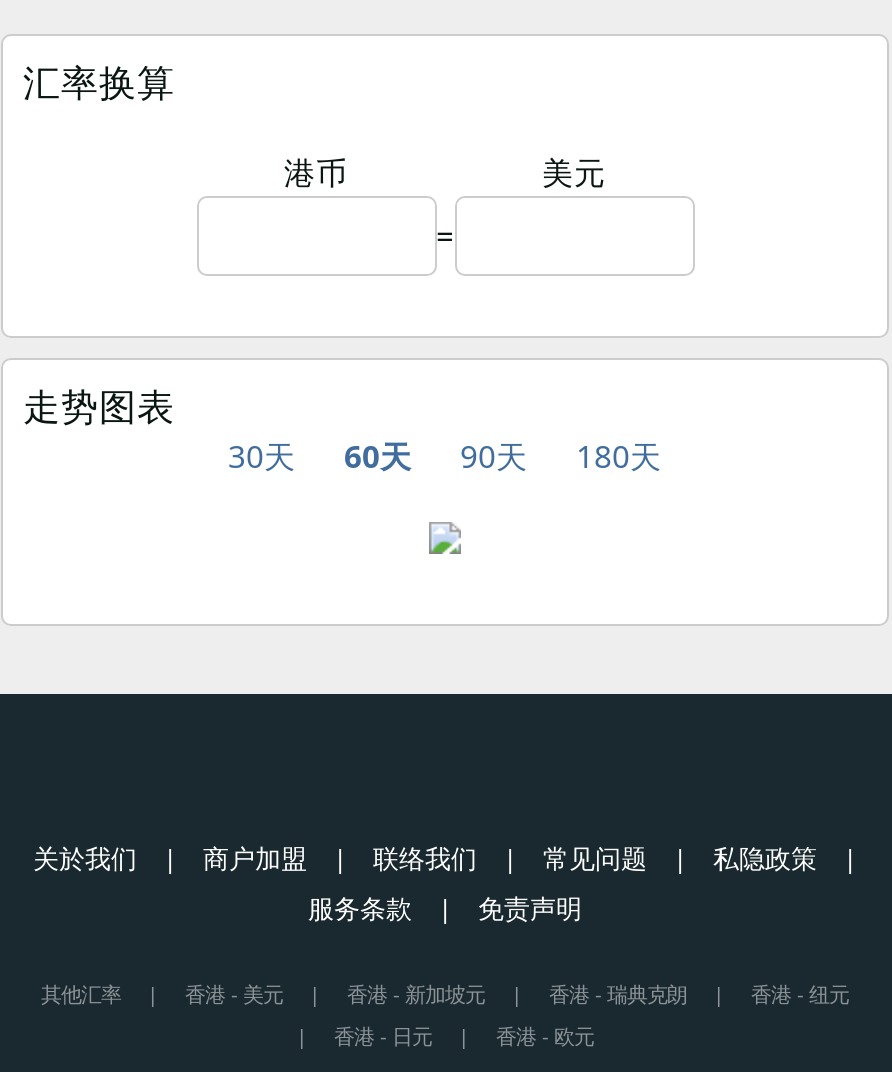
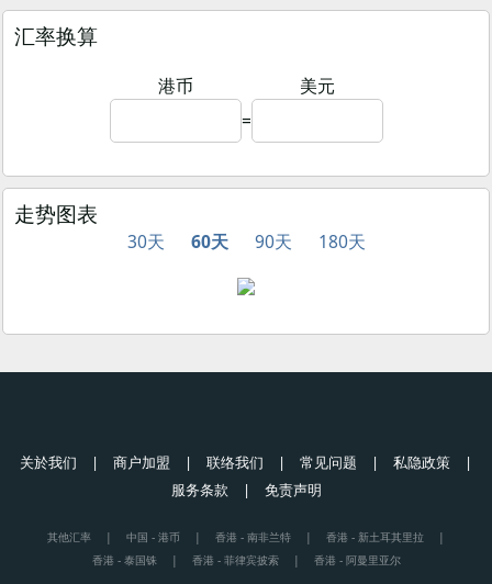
[185,980,283,1008] 香港 - 美元 -> [126,529,180,544] 中国 - 港币
[347,980,485,1008] 香港 - 新加坡元 -> [215,529,291,544] 香港 - 南非兰特
[549,980,687,1008] 香港 - 瑞典克朗 -> [326,529,424,544] 香港 - 新土耳其里拉
[751,980,849,1008] 香港 - 纽元 -> [92,552,156,568] 香港 - 泰国铢
[334,1022,432,1050] 香港 - 日元 -> [192,552,278,568] 香港 - 菲律宾披索
[496,1022,594,1050] 香港 - 欧元 -> [314,552,400,568] 香港 - 阿曼里亚尔

